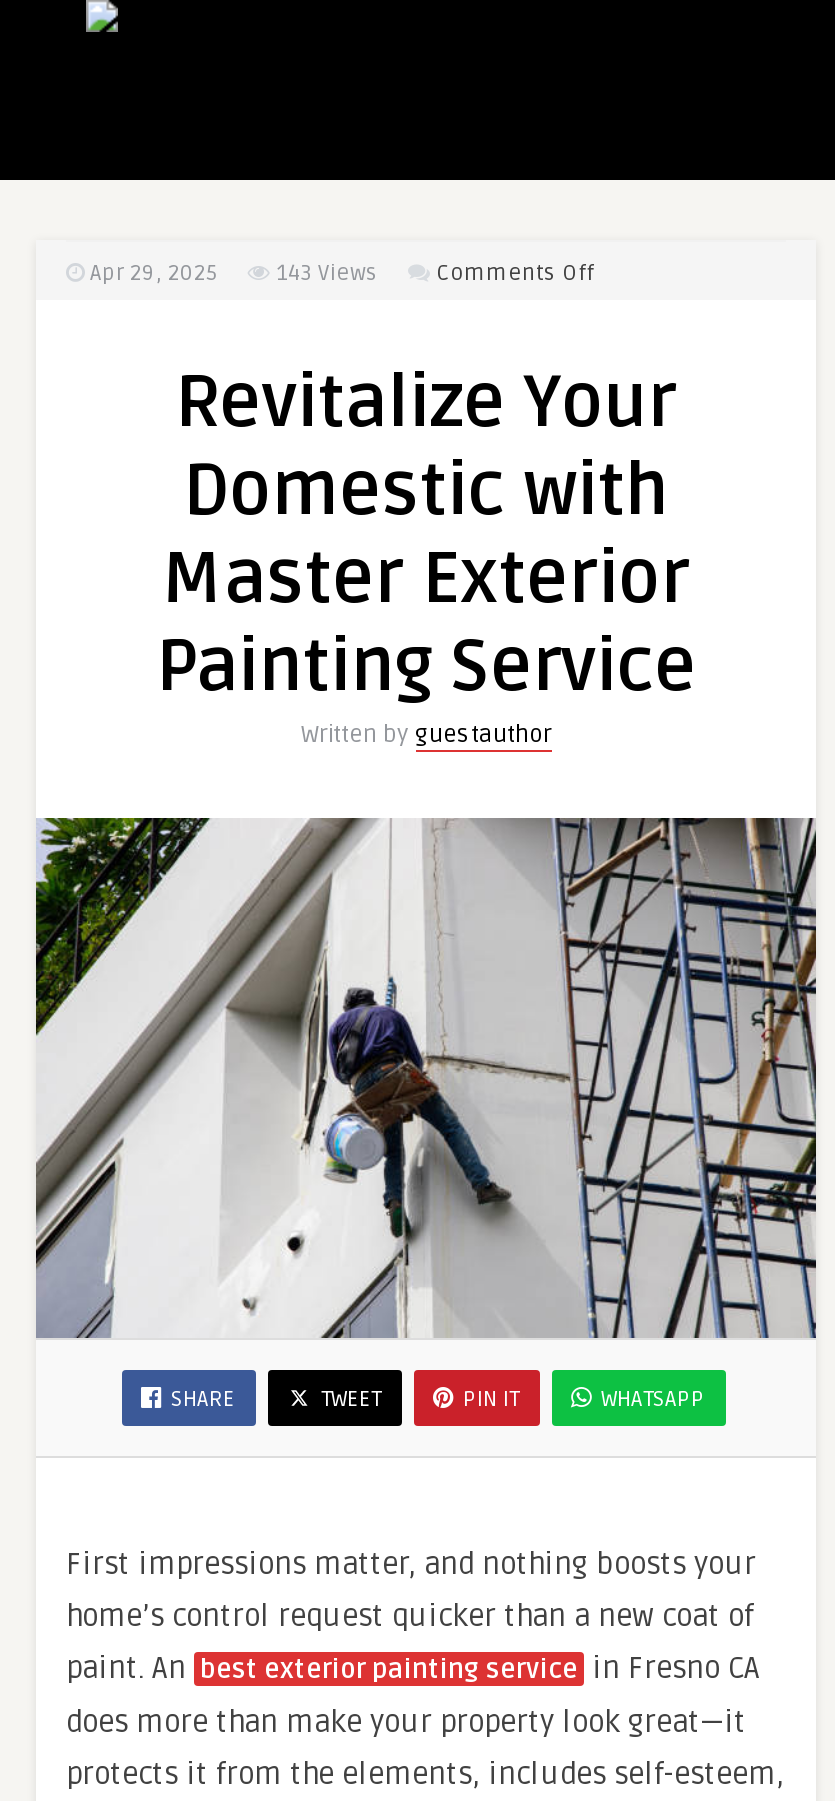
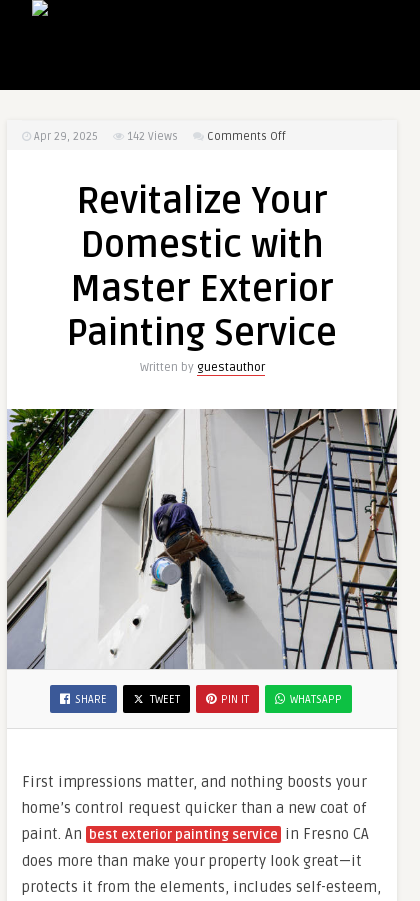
[84,260,378,286] Apr 29, 2025 143 Views -> [31,130,178,143] Apr 29, 2025 142 Views

